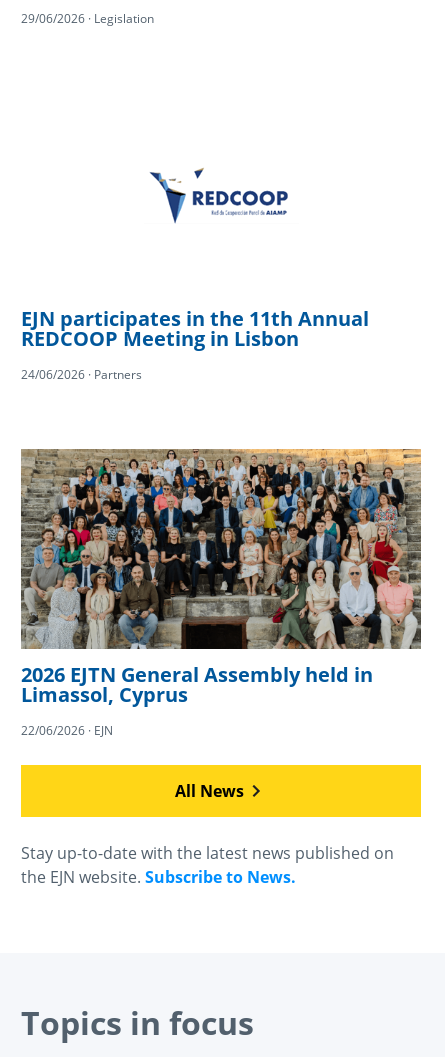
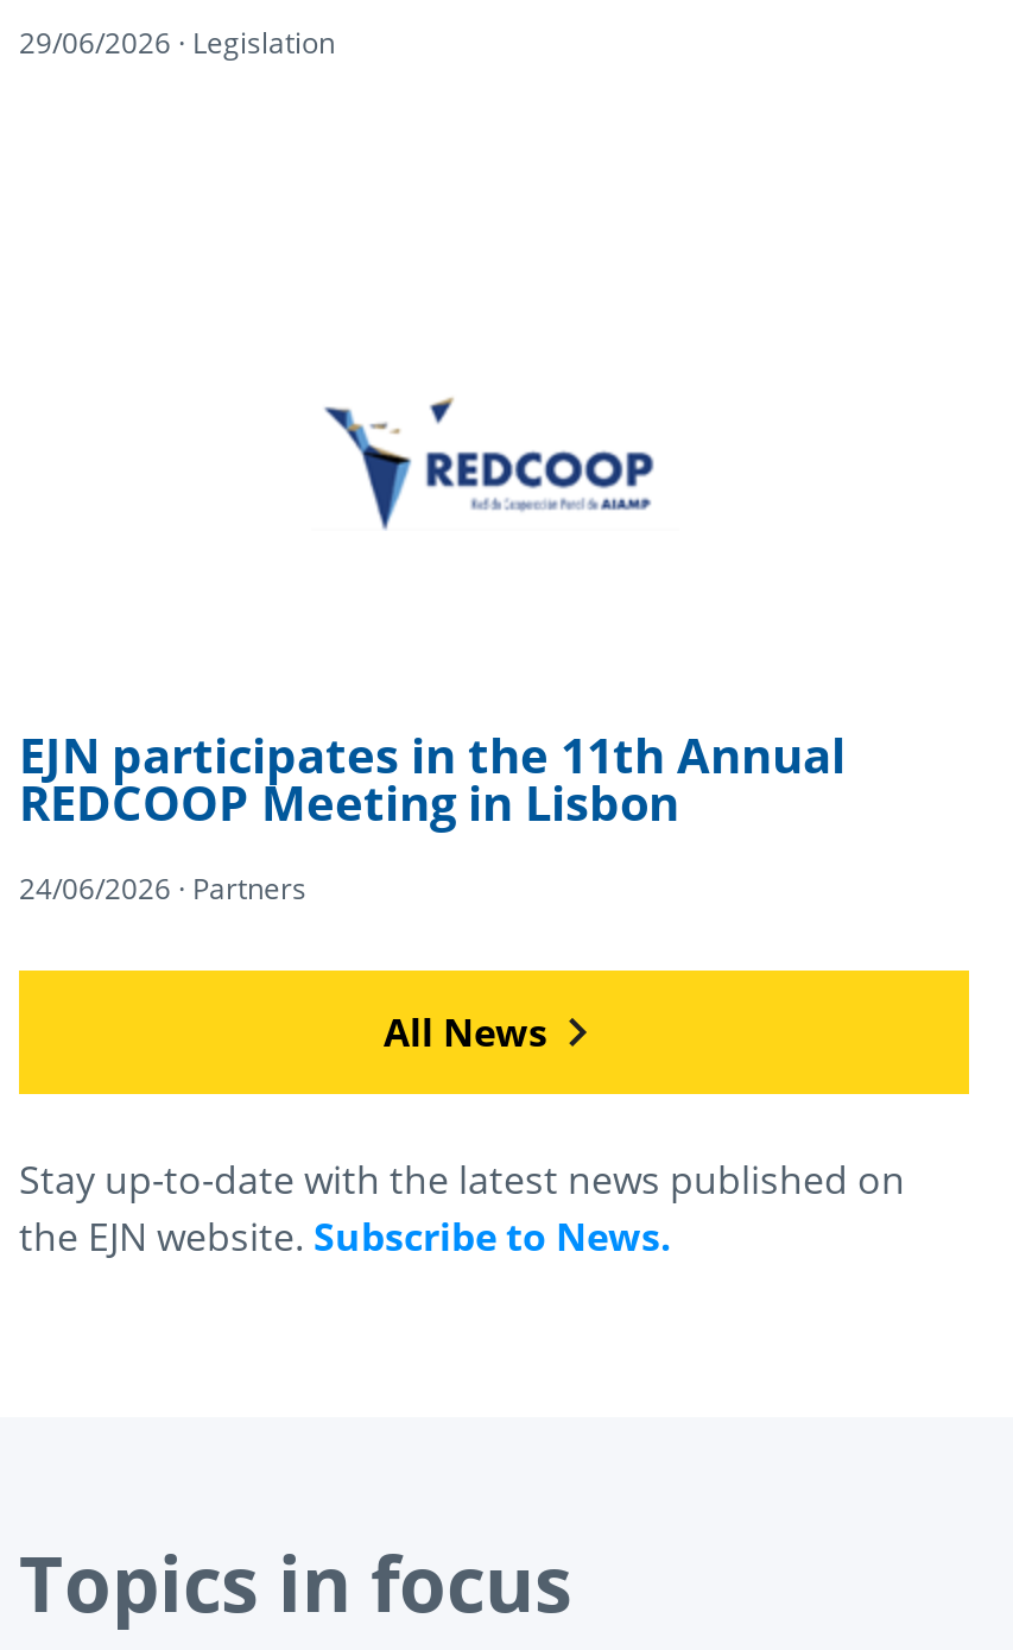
[20,448,422,739] [image] | 2026 EJTN General Assembly held in | Limassol, Cyprus | 22/06/2026 · EJN -> none

